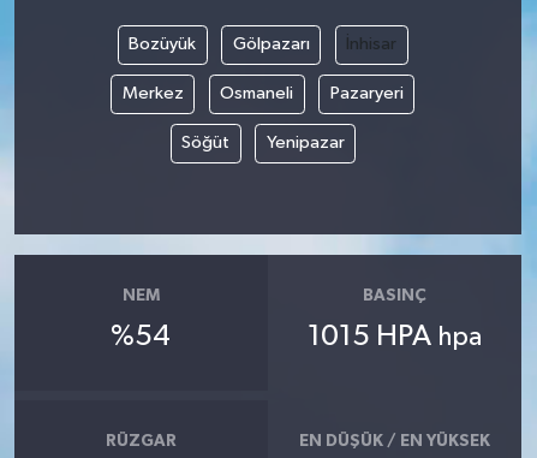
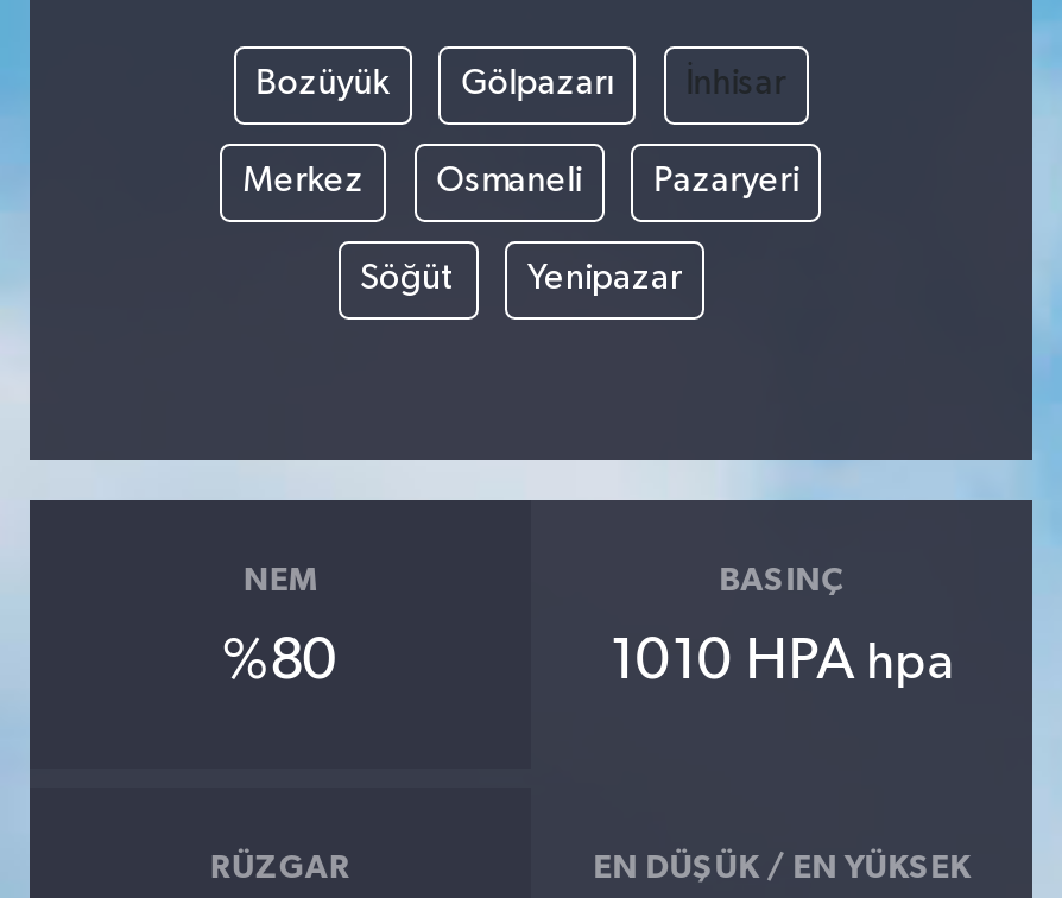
[111,322,171,351] %54 -> [222,633,338,690] %80
[308,322,482,351] 1015 HPA hpa -> [610,633,954,690] 1010 HPA hpa

